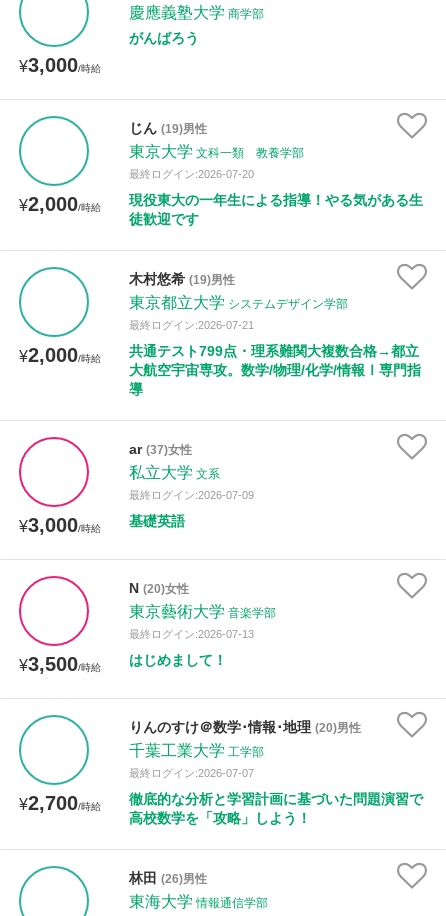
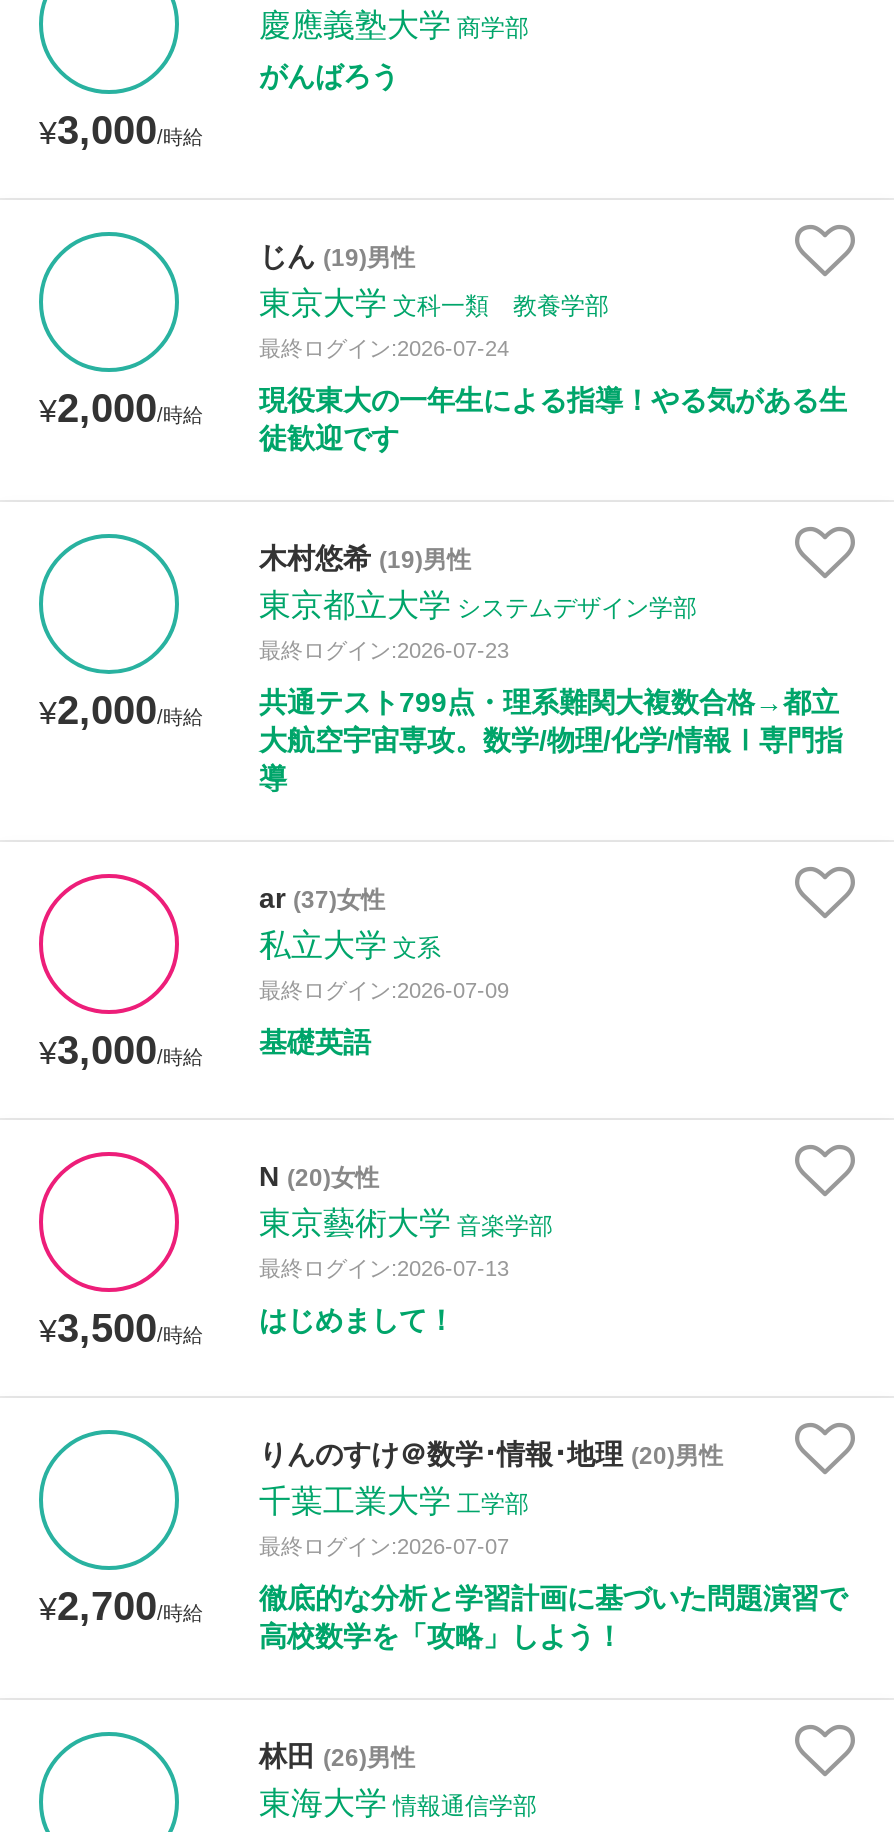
[129,168,254,180] 最終ログイン:2026-07-20 -> [259,336,509,360] 最終ログイン:2026-07-24
[129,319,254,331] 最終ログイン:2026-07-21 -> [259,638,509,662] 最終ログイン:2026-07-23

